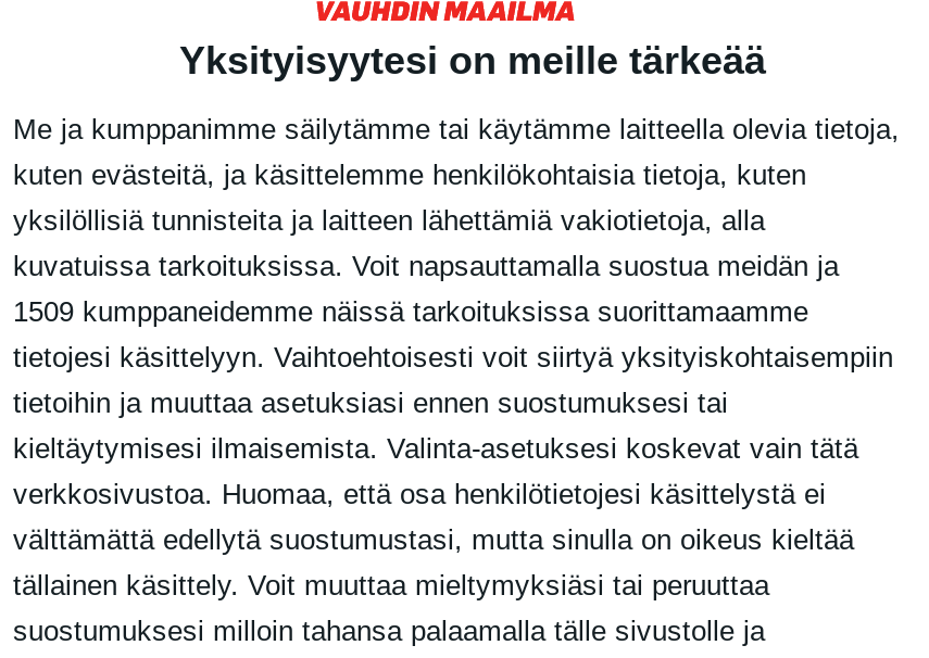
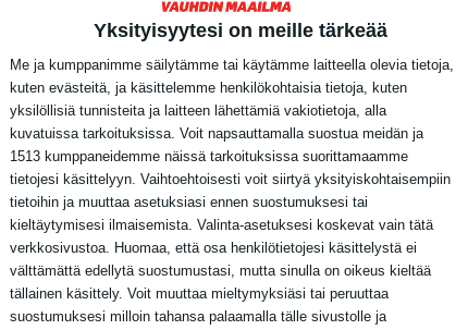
[13,296,808,329] 1509 kumppaneidemme näissä tarkoituksissa suorittamaamme -> [10,149,408,165] 1513 kumppaneidemme näissä tarkoituksissa suorittamaamme

